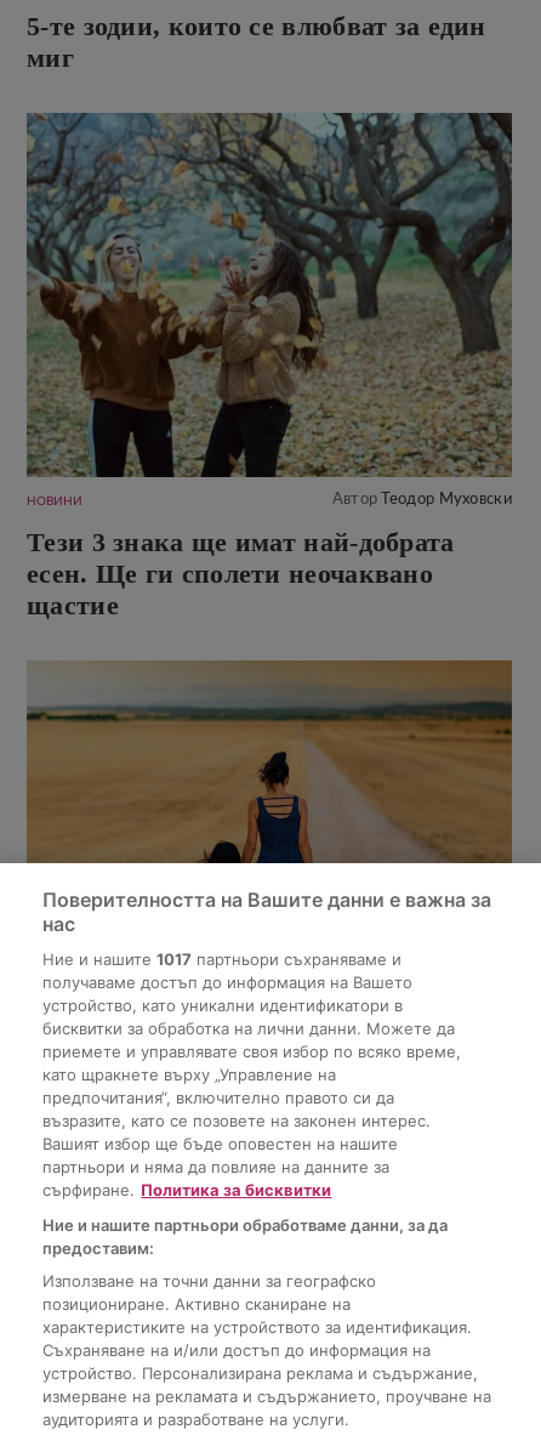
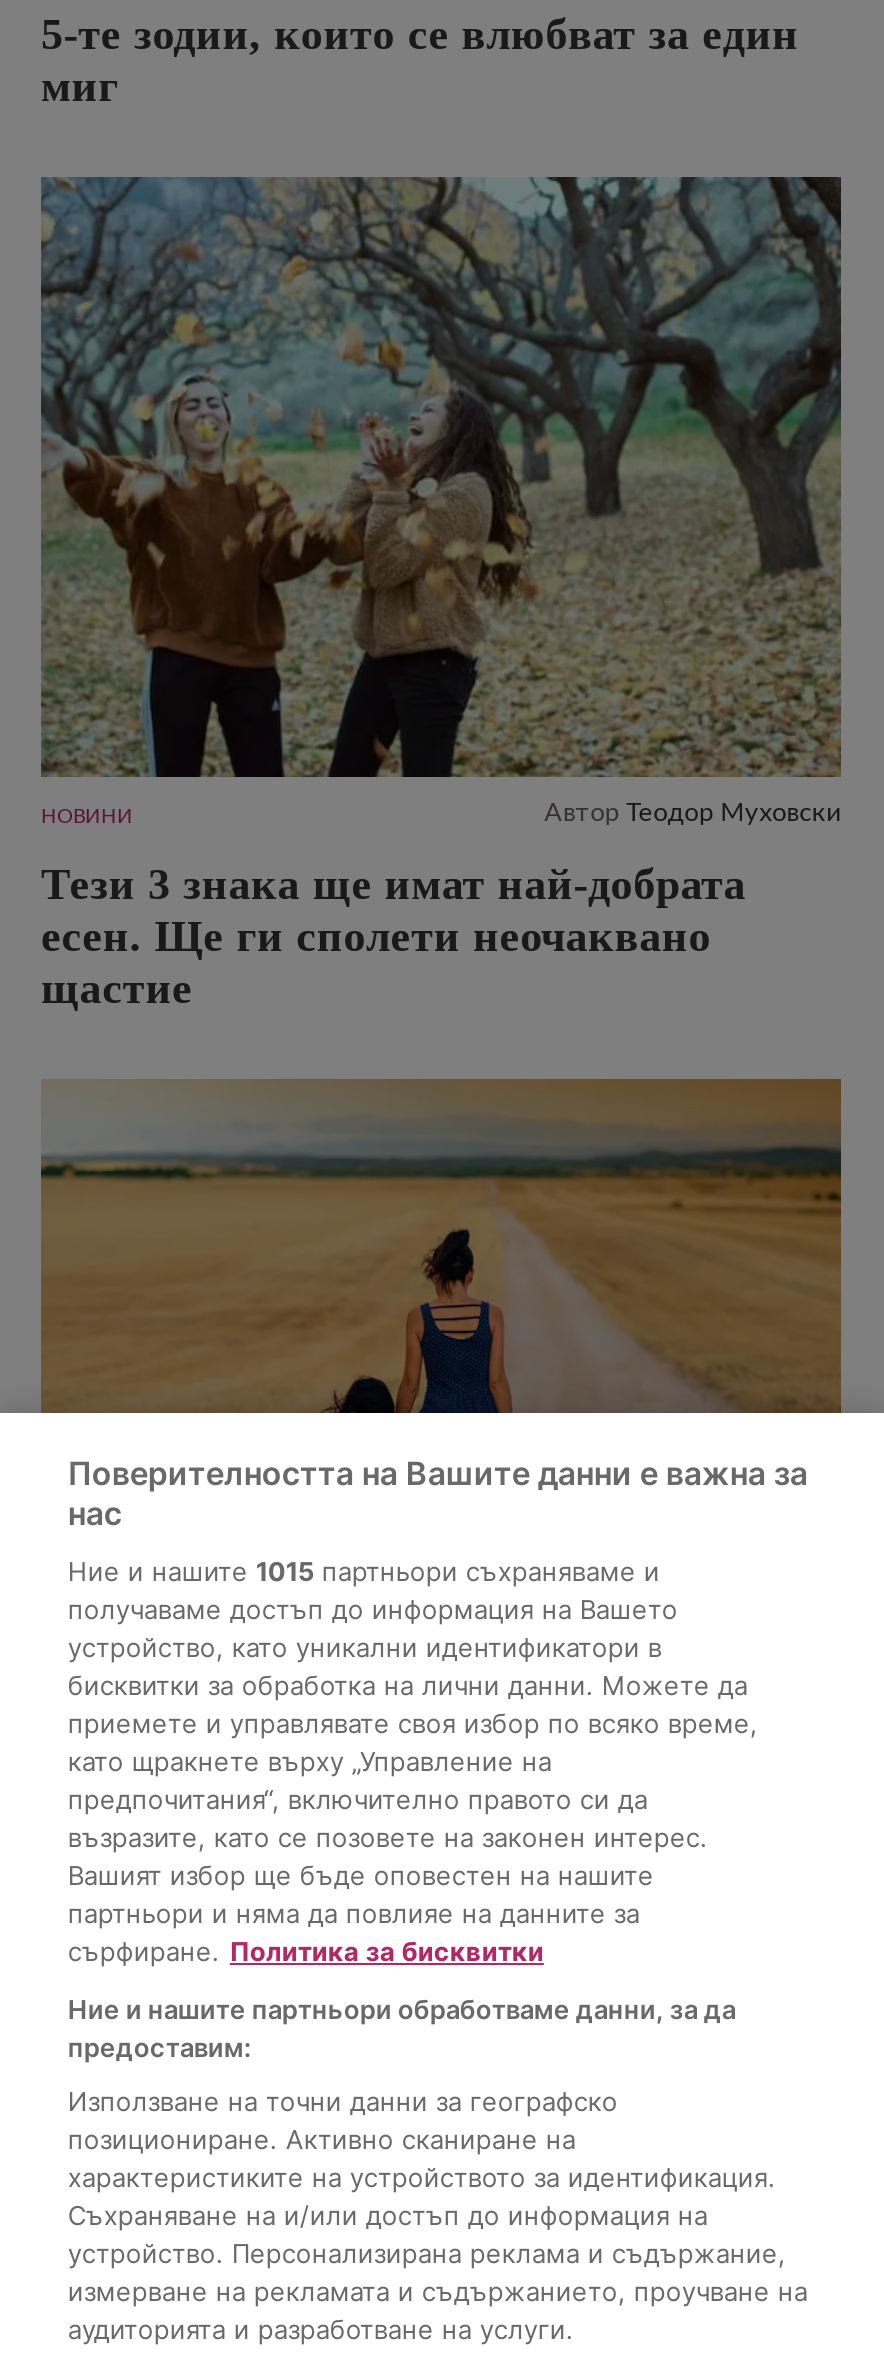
[43,949,402,969] Ние и нашите 1017 партньори съхраняваме и -> [68,1555,660,1587] Ние и нашите 1015 партньори съхраняваме и

